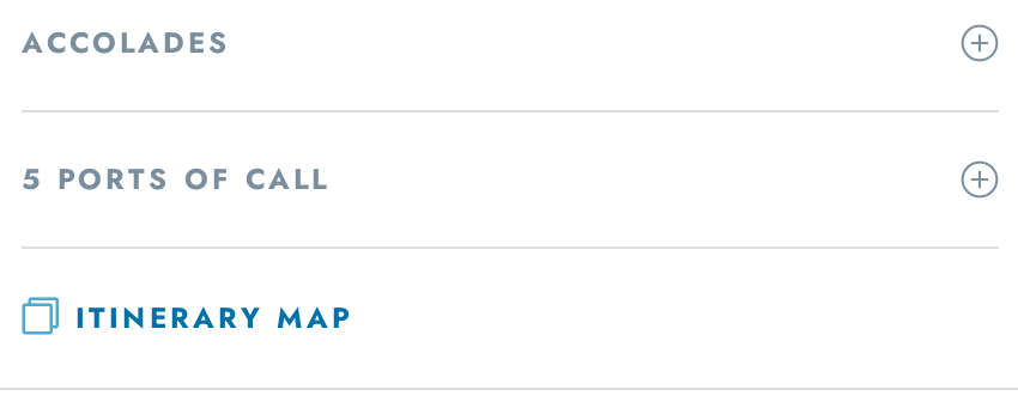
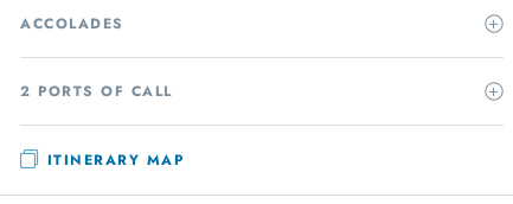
[22,158,329,201] 5 PORTS OF CALL -> [20,81,172,102] 2 PORTS OF CALL

